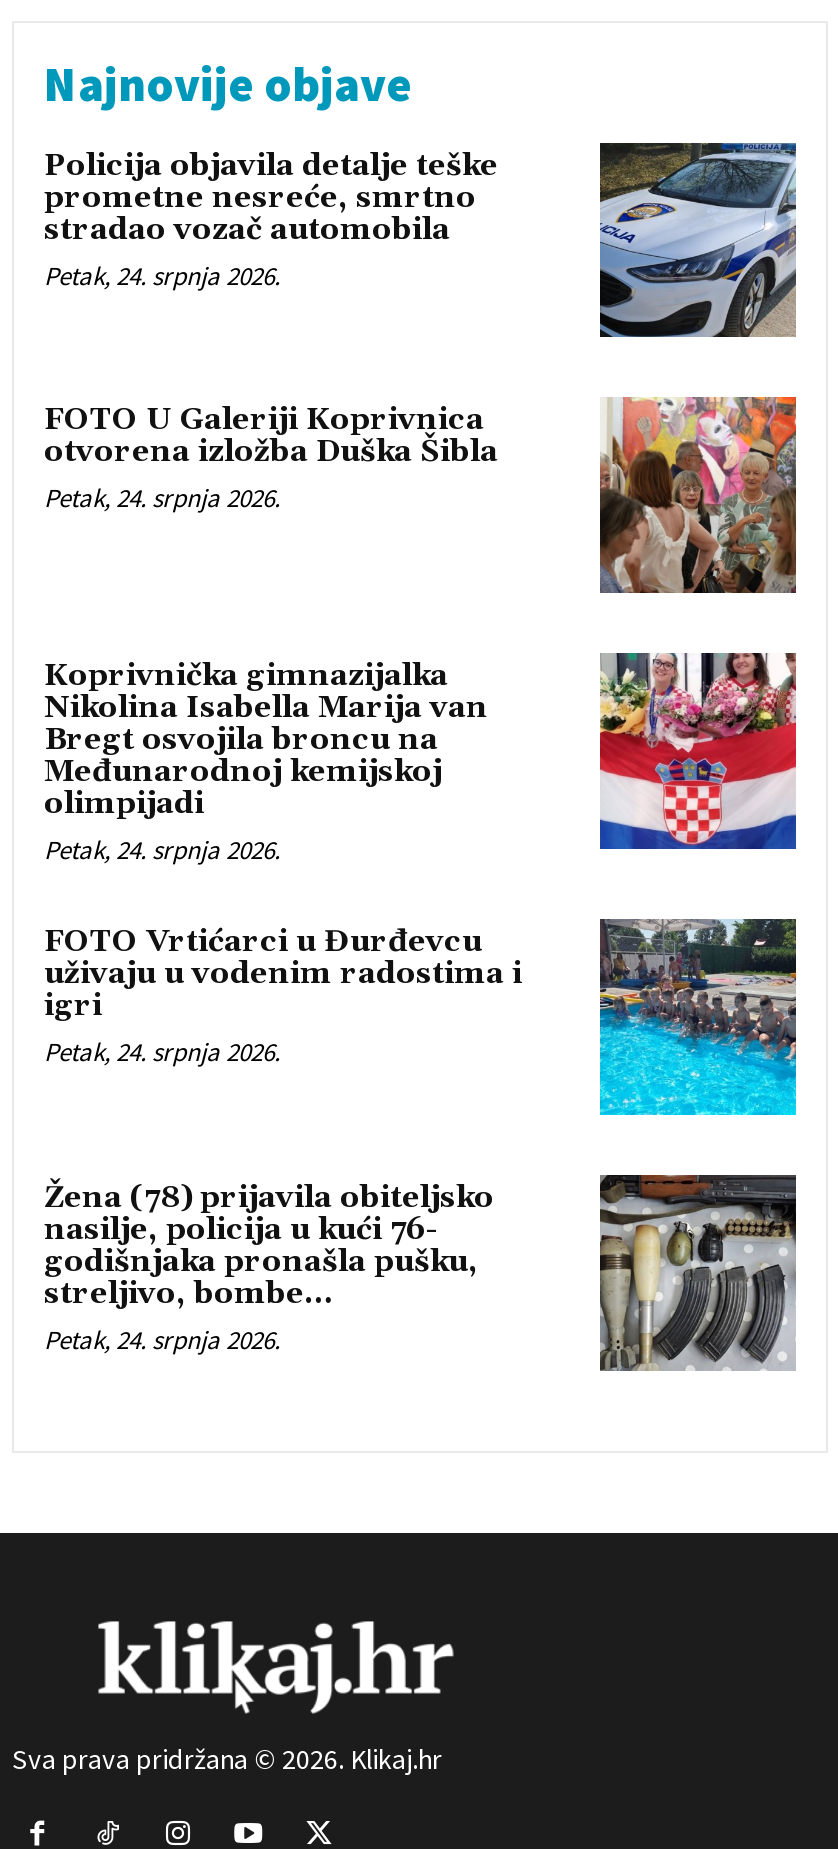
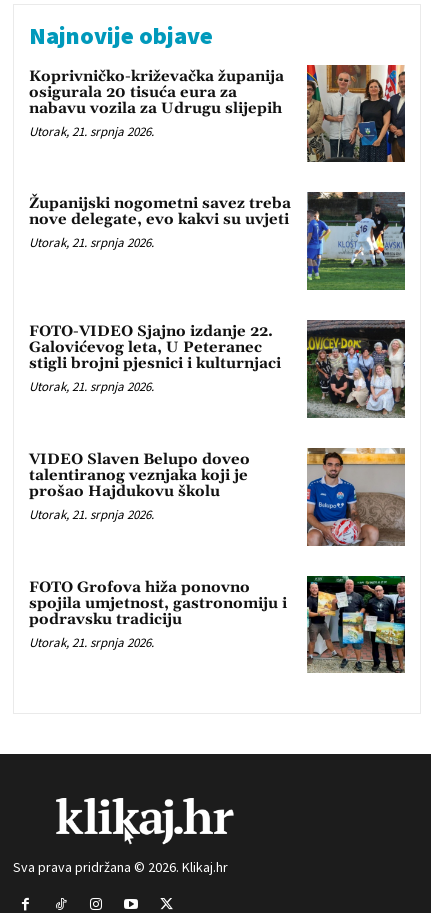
[44,146,498,292] Policija objavila detalje teške | prometne nesreće, smrtno | stradao vozač automobila | Petak, 24. srpnja 2026. -> [29,67,284,140] Koprivničko-križevačka županija | osigurala 20 tisuća eura za | nabavu vozila za Udrugu slijepih | Utorak, 21. srpnja 2026.
[598,141,798,339] [image] -> [306,64,406,163] [image]
[44,402,498,516] FOTO U Galeriji Koprivnica | otvorena izložba Duška Šibla | Petak, 24. srpnja 2026. -> [29,194,291,251] Županijski nogometni savez treba | nove delegate, evo kakvi su uvjeti | Utorak, 21. srpnja 2026.
[598,395,798,595] [image] -> [306,191,406,291] [image]
[44,657,488,867] Koprivnička gimnazijalka | Nikolina Isabella Marija van | Bregt osvojila broncu na | Međunarodnoj kemijskoj | olimpijadi | Petak, 24. srpnja 2026. -> [29,322,281,395] FOTO-VIDEO Sjajno izdanje 22. | Galovićevog leta, U Peteranec | stigli brojni pjesnici i kulturnjaci | Utorak, 21. srpnja 2026.
[598,653,798,851] [image] -> [306,319,406,419] [image]
[44,923,522,1069] FOTO Vrtićarci u Đurđevcu | uživaju u vodenim radostima i | igri | Petak, 24. srpnja 2026. -> [29,450,250,523] VIDEO Slaven Belupo doveo | talentiranog veznjaka koji je | prošao Hajdukovu školu | Utorak, 21. srpnja 2026.
[598,917,798,1117] [image] -> [306,447,406,547] [image]
[44,1179,494,1357] Žena (78) prijavila obiteljsko | nasilje, policija u kući 76- | godišnjaka pronašla pušku, | streljivo, bombe… | Petak, 24. srpnja 2026. -> [29,578,287,651] FOTO Grofova hiža ponovno | spojila umjetnost, gastronomiju i | podravsku tradiciju | Utorak, 21. srpnja 2026.
[598,1173,798,1371] [image] -> [307,575,406,673] [image]

